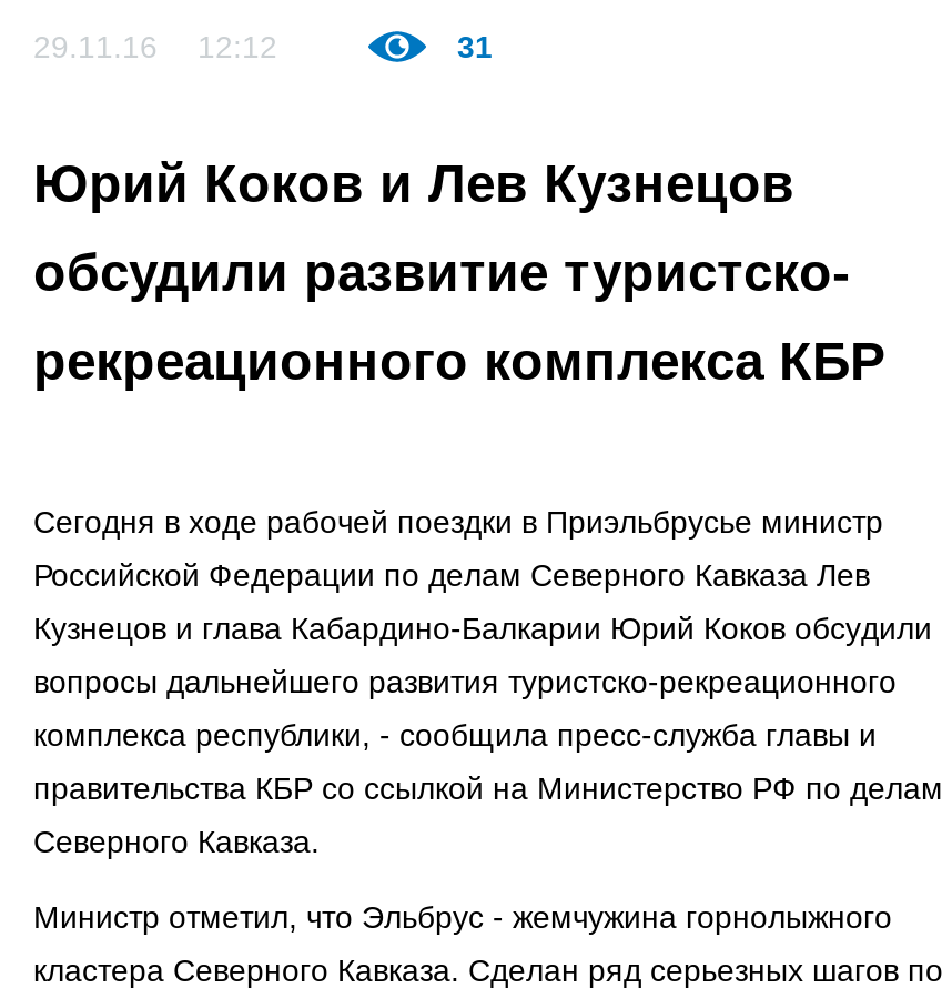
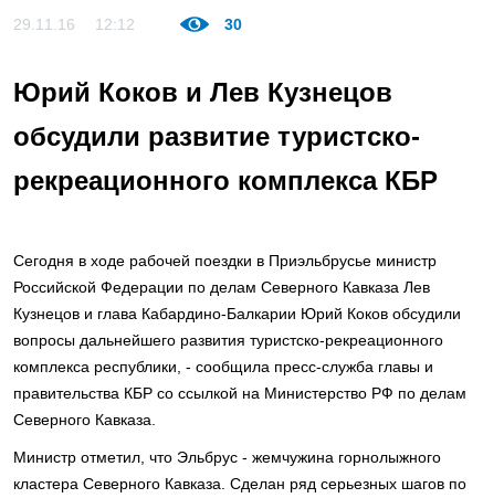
[457,28,493,64] 31 -> [224,15,242,33] 30

